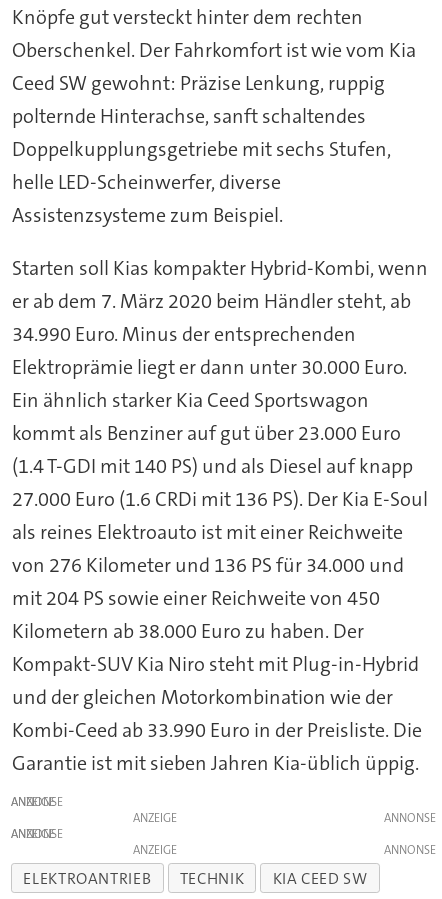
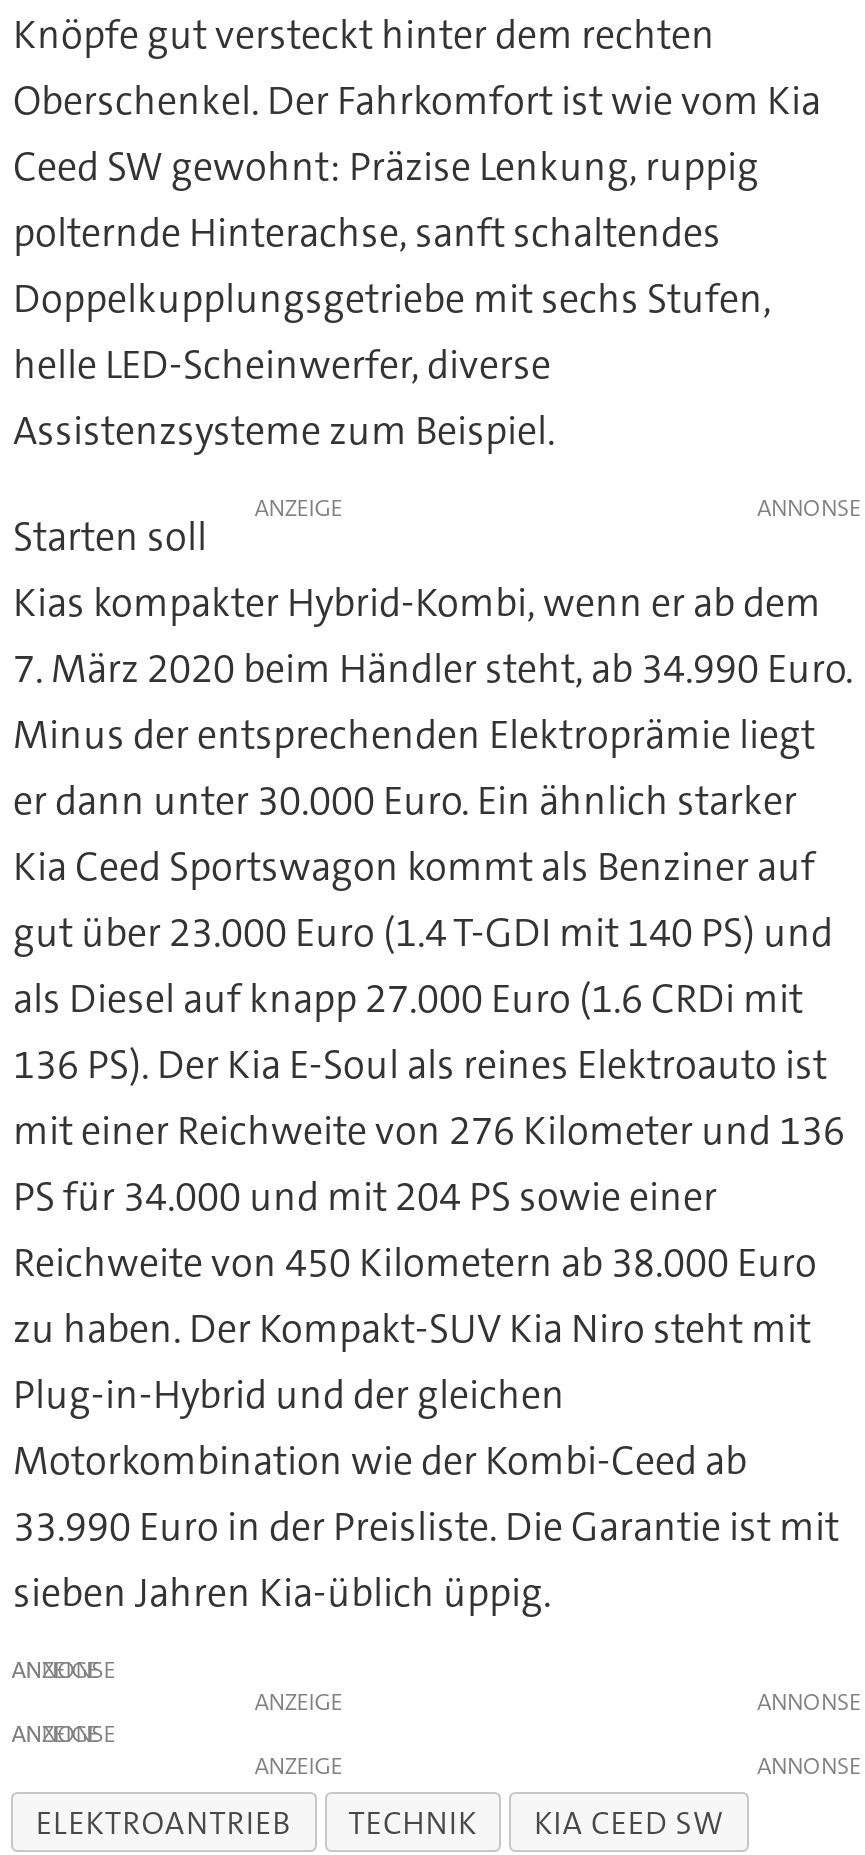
[12,255,428,776] Starten soll Kias kompakter Hybrid-Kombi, wenn | er ab dem 7. März 2020 beim Händler steht, ab | 34.990 Euro. Minus der entsprechenden | Elektroprämie liegt er dann unter 30.000 Euro. | Ein ähnlich starker Kia Ceed Sportswagon | kommt als Benziner auf gut über 23.000 Euro | (1.4 T-GDI mit 140 PS) und als Diesel auf knapp | 27.000 Euro (1.6 CRDi mit 136 PS). Der Kia E-Soul | als reines Elektroauto ist mit einer Reichweite | von 276 Kilometer und 136 PS für 34.000 und | mit 204 PS sowie einer Reichweite von 450 | Kilometern ab 38.000 Euro zu haben. Der | Kompakt-SUV Kia Niro steht mit Plug-in-Hybrid | und der gleichen Motorkombination wie der | Kombi-Ceed ab 33.990 Euro in der Preisliste. Die | Garantie ist mit sieben Jahren Kia-üblich üppig. -> [13,492,853,1618] ANZEIGE | Starten soll | Kias kompakter Hybrid-Kombi, wenn er ab dem | 7. März 2020 beim Händler steht, ab 34.990 Euro. | Minus der entsprechenden Elektroprämie liegt | er dann unter 30.000 Euro. Ein ähnlich starker | Kia Ceed Sportswagon kommt als Benziner auf | gut über 23.000 Euro (1.4 T-GDI mit 140 PS) und | als Diesel auf knapp 27.000 Euro (1.6 CRDi mit | 136 PS). Der Kia E-Soul als reines Elektroauto ist | mit einer Reichweite von 276 Kilometer und 136 | PS für 34.000 und mit 204 PS sowie einer | Reichweite von 450 Kilometern ab 38.000 Euro | zu haben. Der Kompakt-SUV Kia Niro steht mit | Plug-in-Hybrid und der gleichen | Motorkombination wie der Kombi-Ceed ab | 33.990 Euro in der Preisliste. Die Garantie ist mit | sieben Jahren Kia-üblich üppig.

